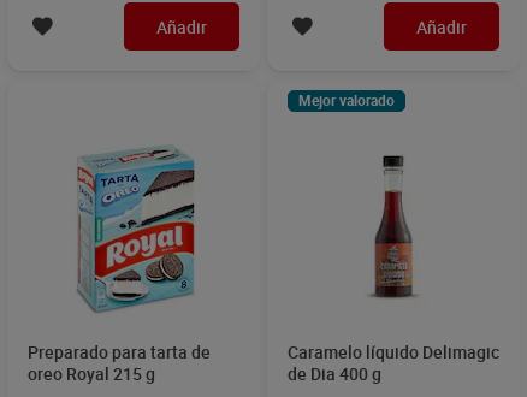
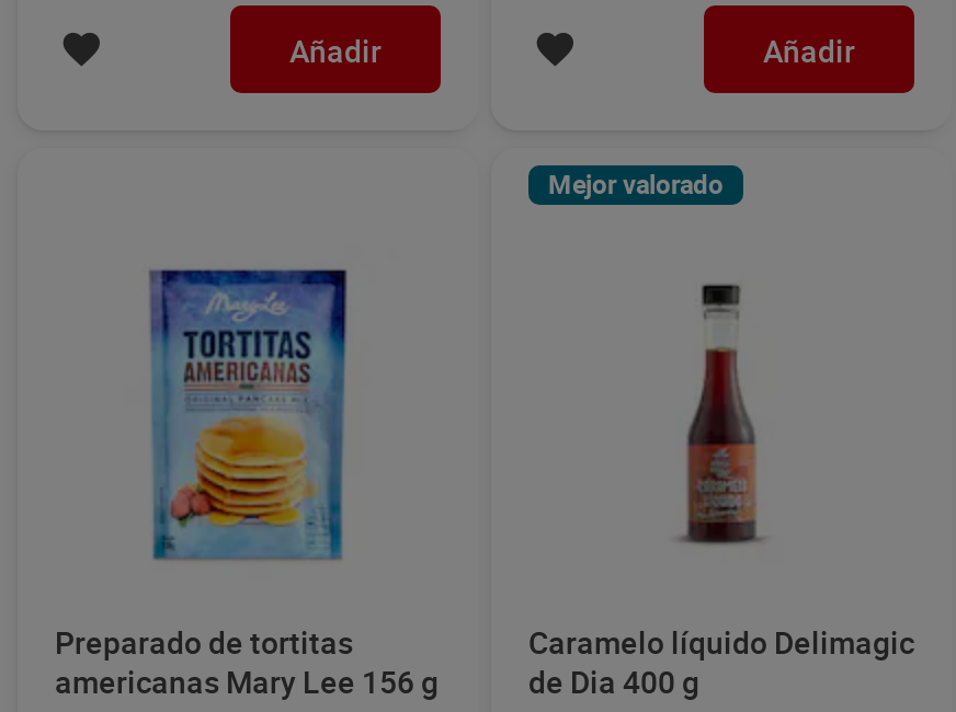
[28,148,211,385] [image] | Preparado para tarta de | oreo Royal 215 g -> [55,266,439,702] [image] | Preparado de tortitas | americanas Mary Lee 156 g

